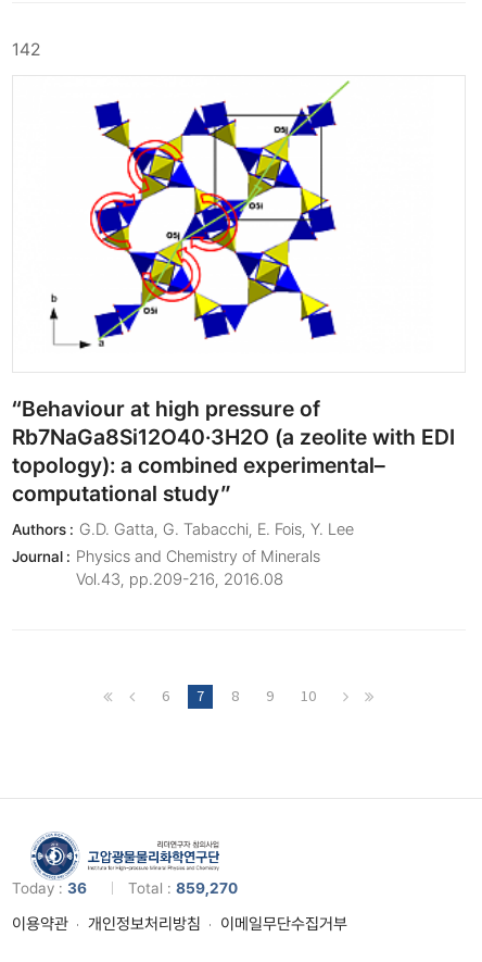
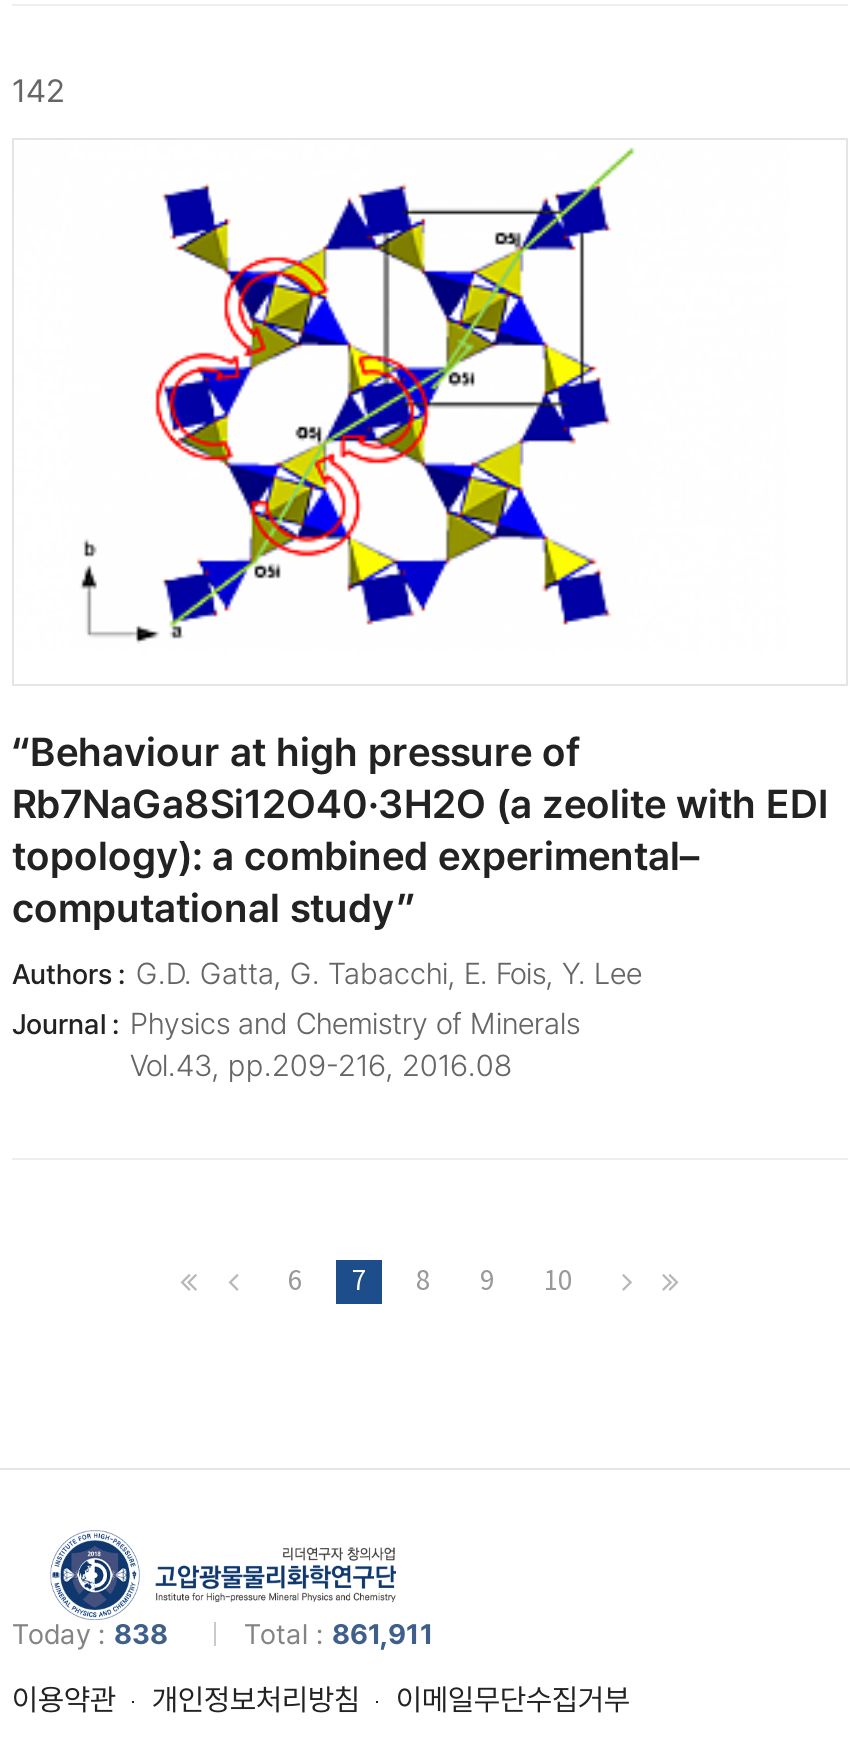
[12,880,87,897] Today :36 -> [12,1618,168,1650] Today :838
[128,880,238,897] Total : 859,270 -> [244,1618,434,1650] Total : 861,911

